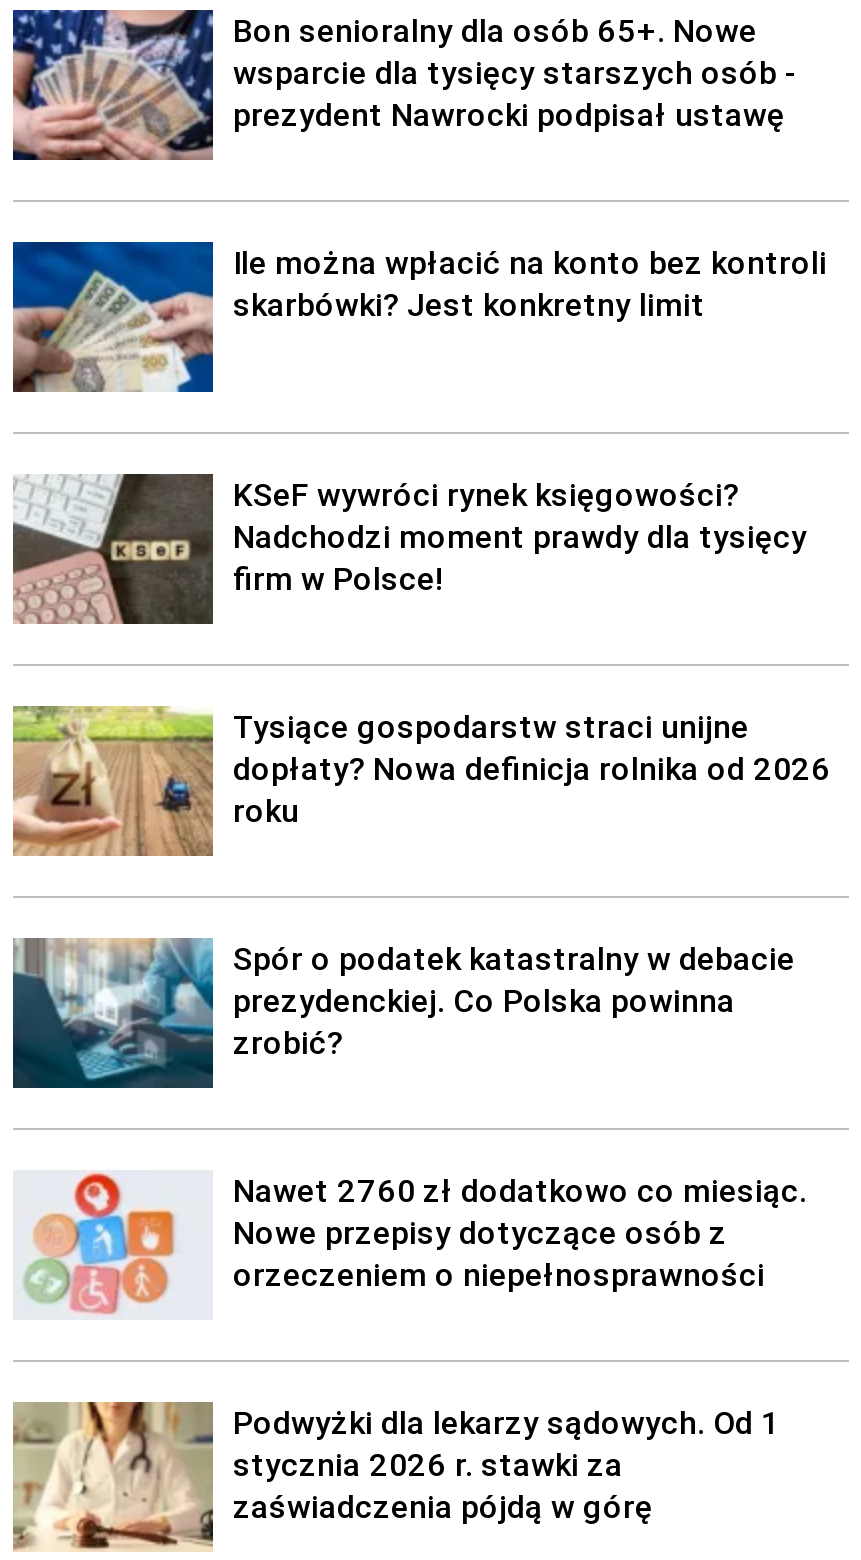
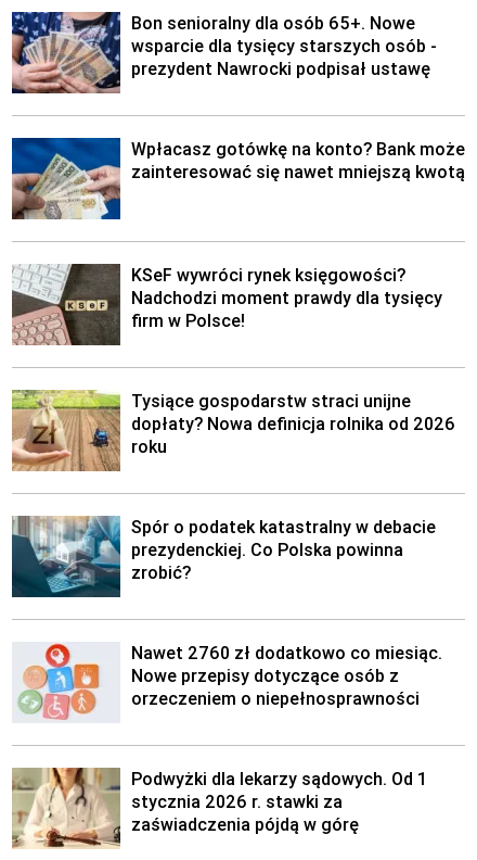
[233,242,827,324] Ile można wpłacić na konto bez kontroli | skarbówki? Jest konkretny limit -> [131,138,465,182] Wpłacasz gotówkę na konto? Bank może | zainteresować się nawet mniejszą kwotą

